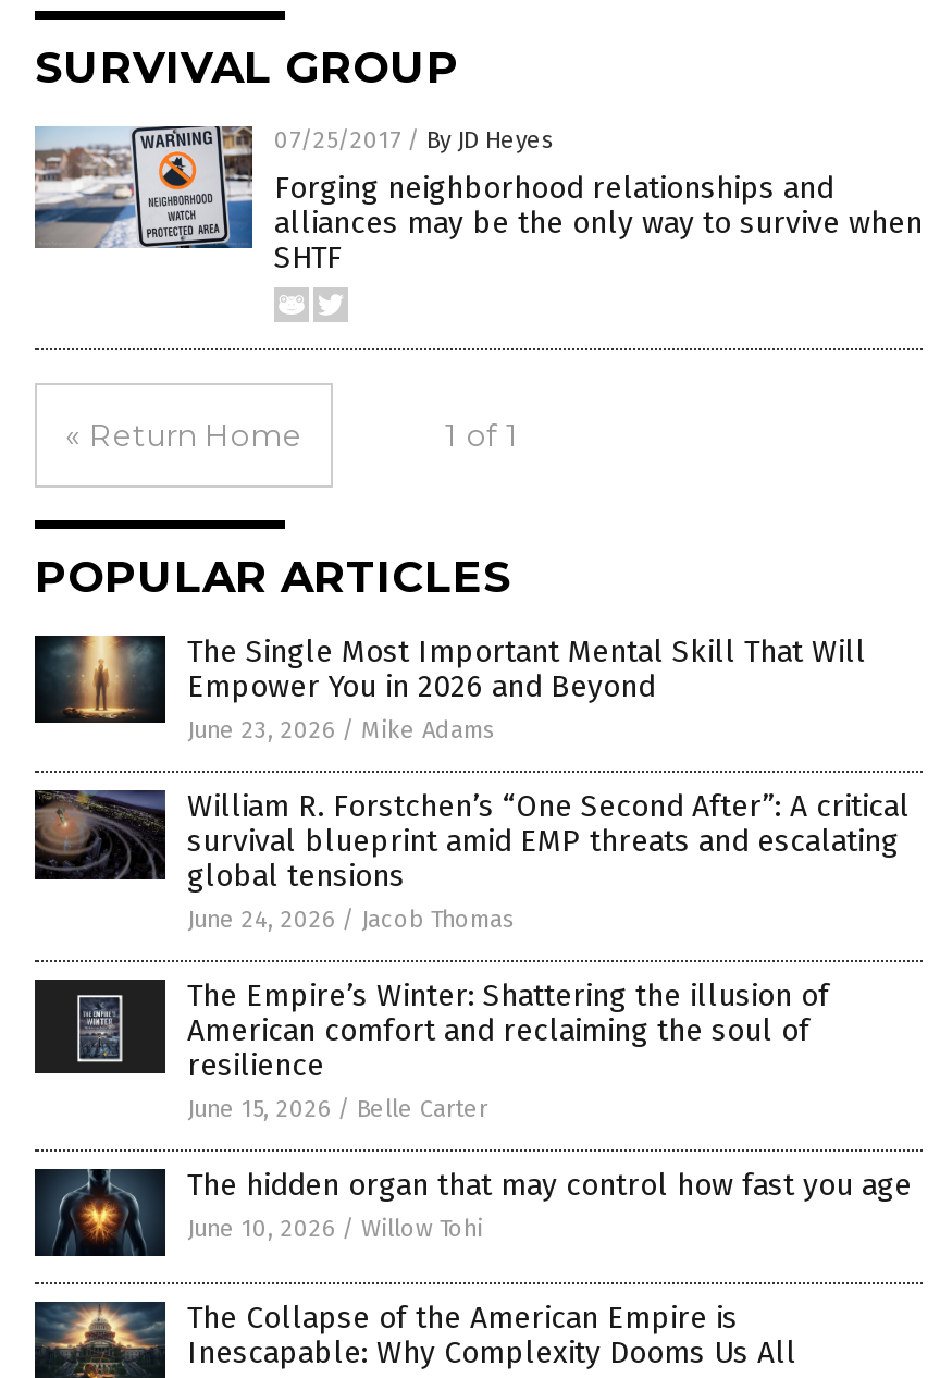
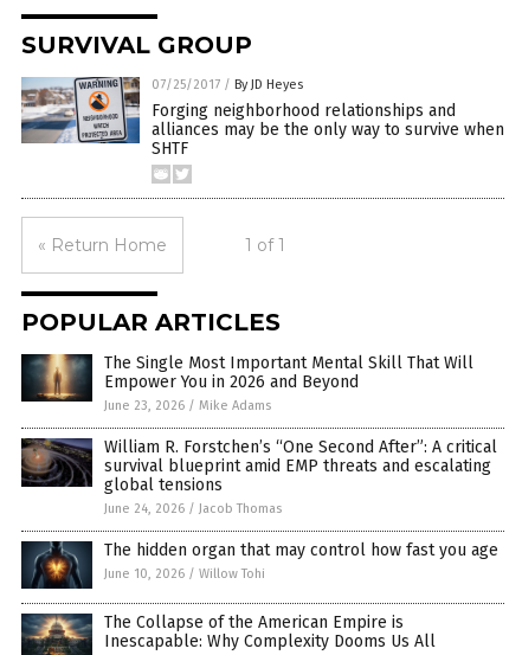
[35,977,829,1123] [image] | The Empire’s Winter: Shattering the illusion of | American comfort and reclaiming the soul of | resilience | June 15, 2026 / Belle Carter -> none

